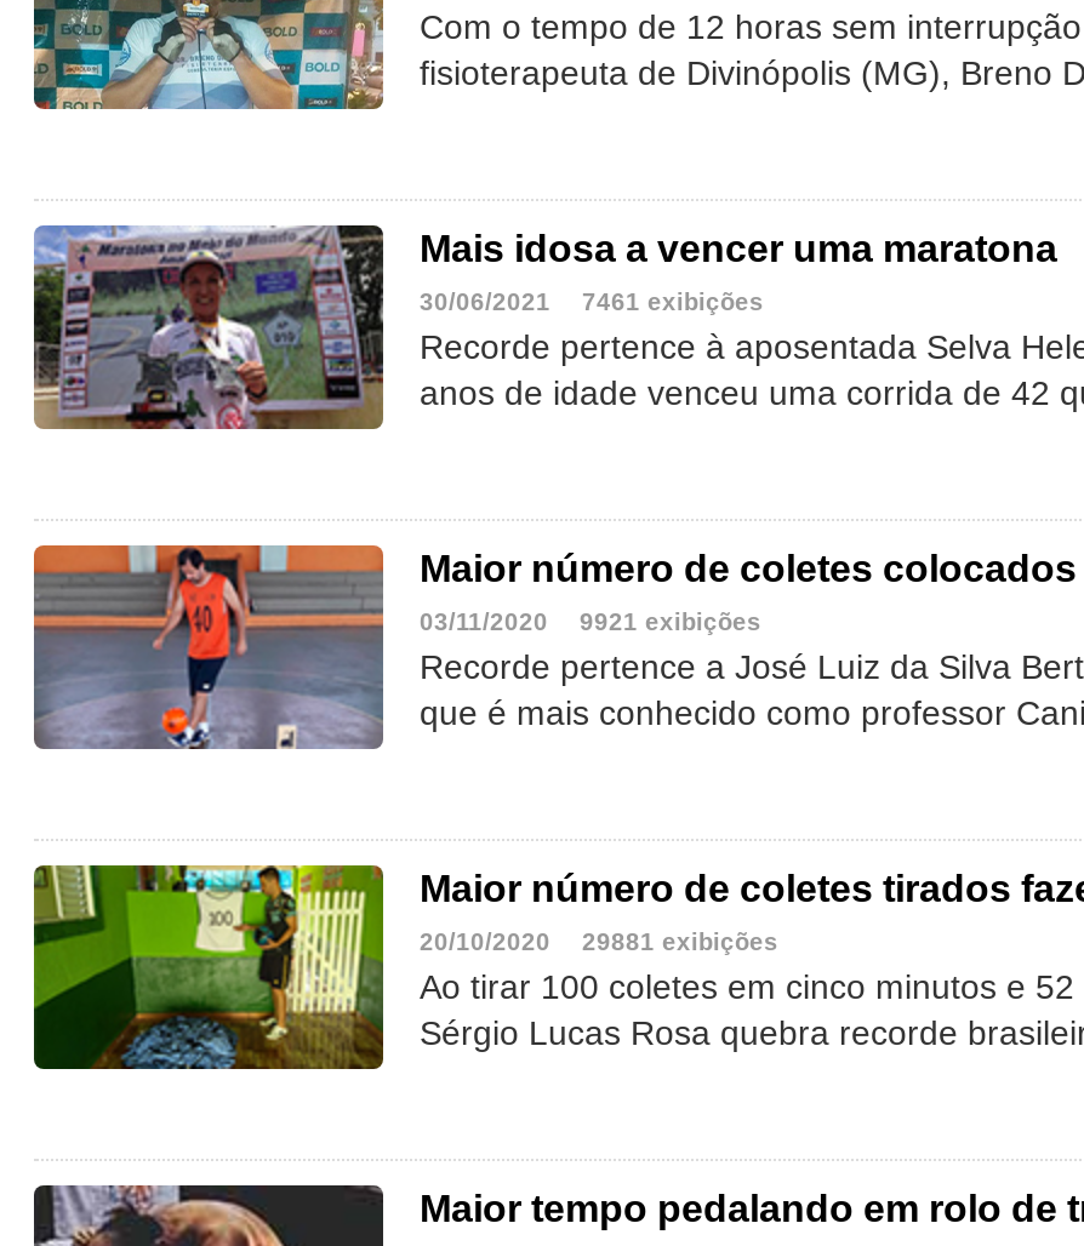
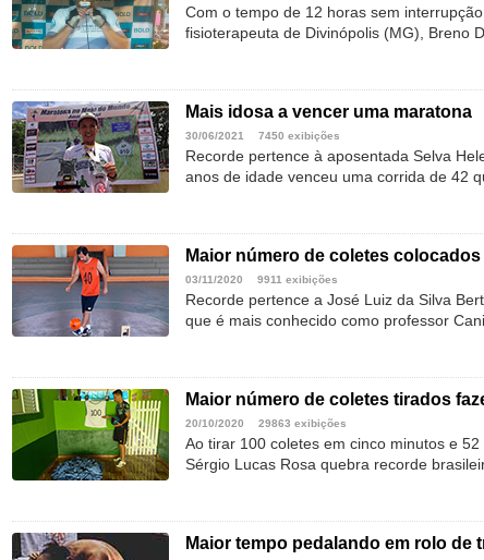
[420,289,764,316] 30/06/2021 7461 exibições -> [185,130,340,142] 30/06/2021 7450 exibições
[420,609,761,636] 03/11/2020 9921 exibições -> [185,274,338,286] 03/11/2020 9911 exibições
[420,929,778,956] 20/10/2020 29881 exibições -> [185,418,347,430] 20/10/2020 29863 exibições

